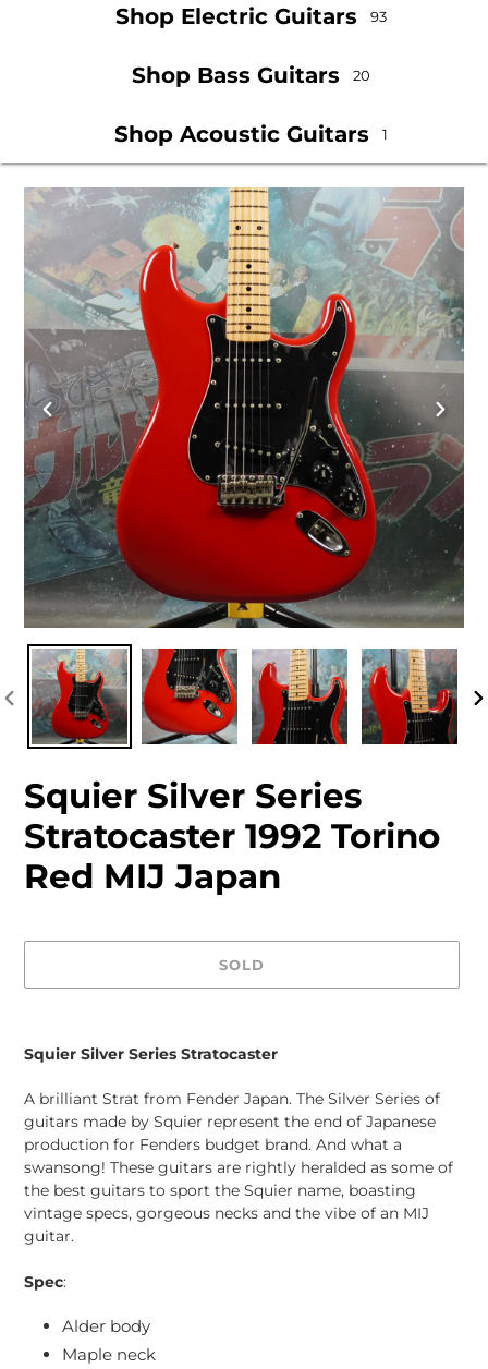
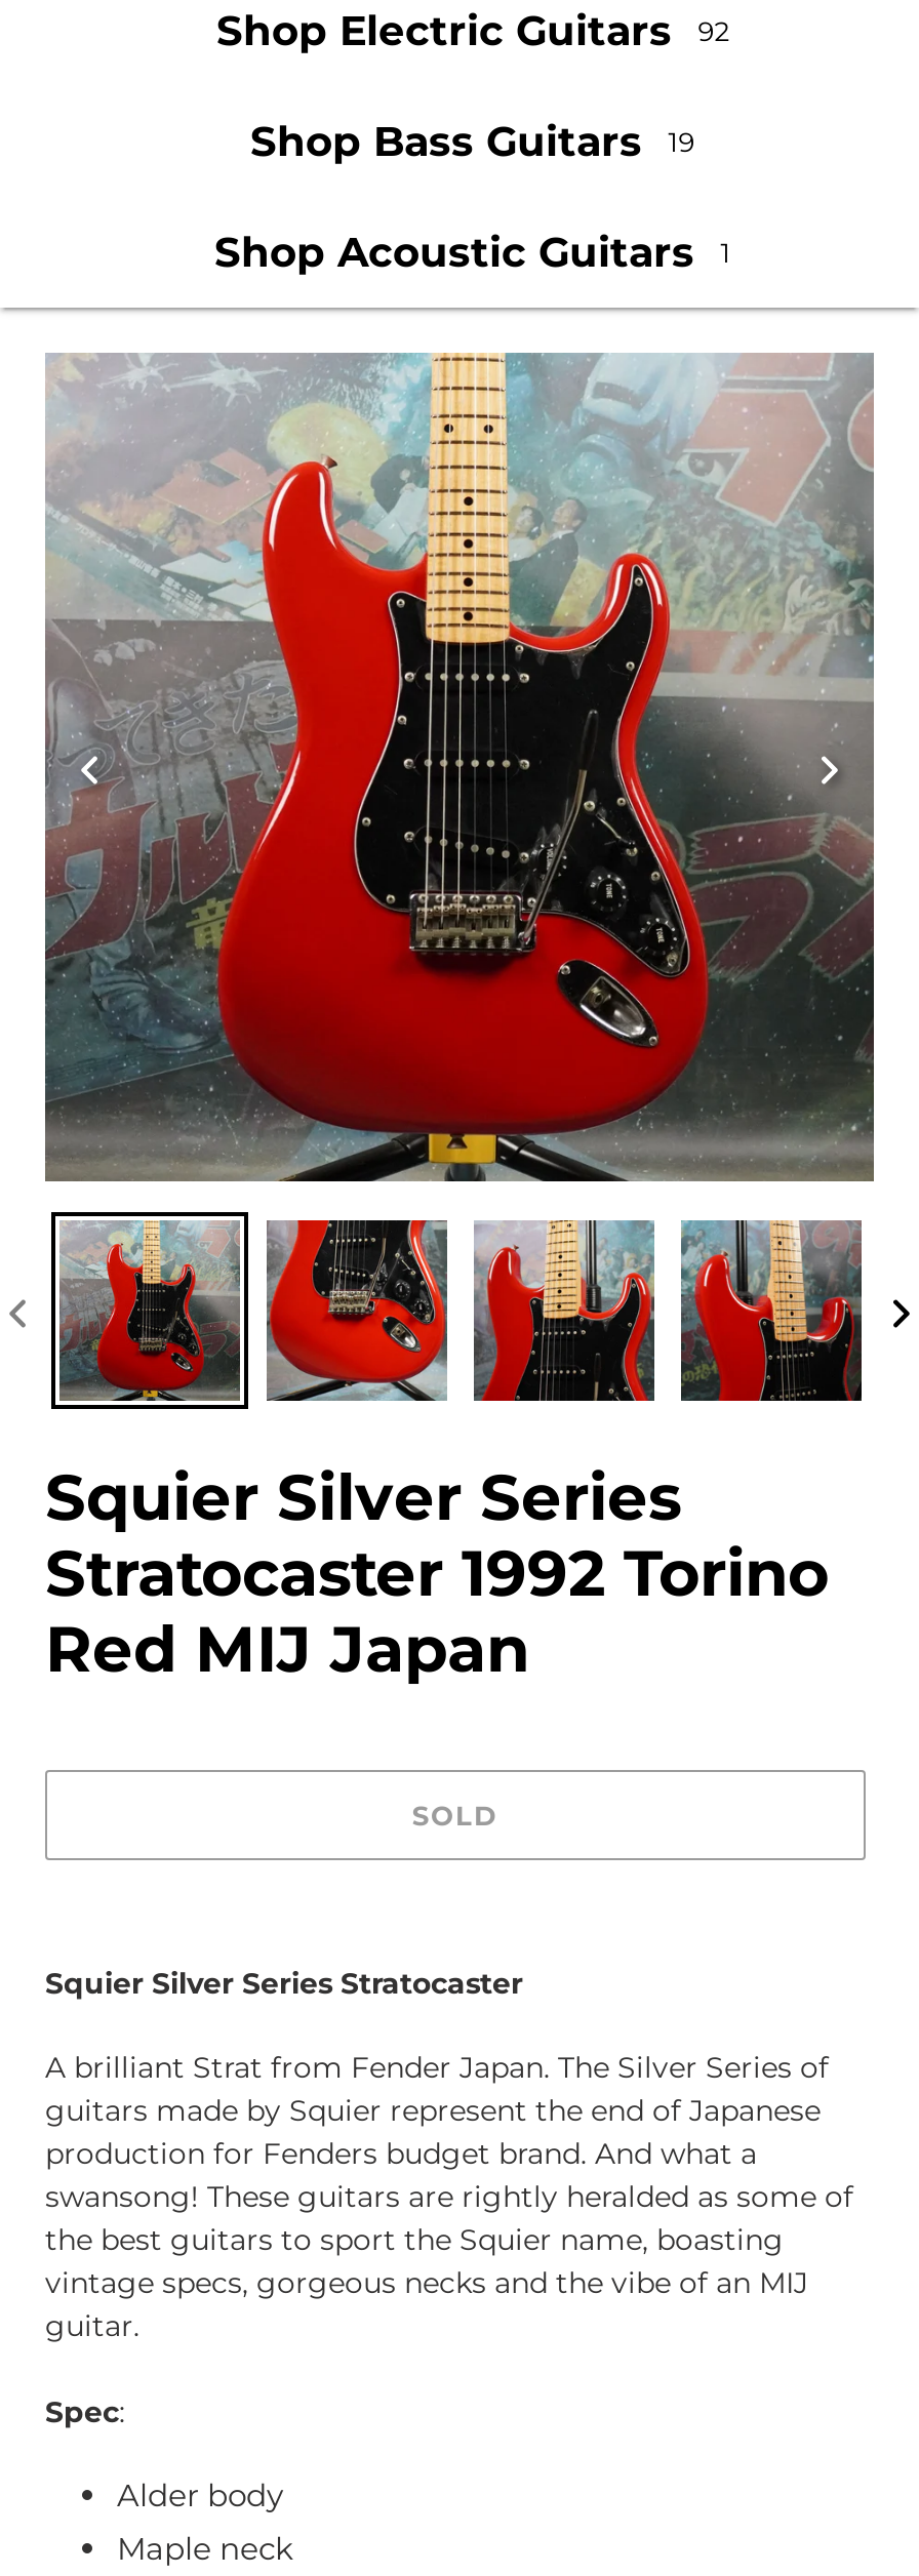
[115,3,387,29] Shop Electric Guitars 93 -> [216,6,729,55] Shop Electric Guitars 92
[131,62,371,88] Shop Bass Guitars 20 -> [250,117,695,166] Shop Bass Guitars 19

